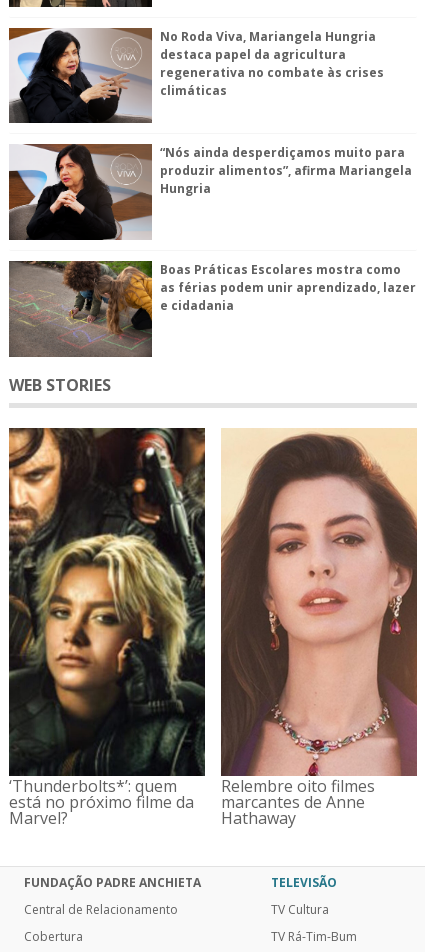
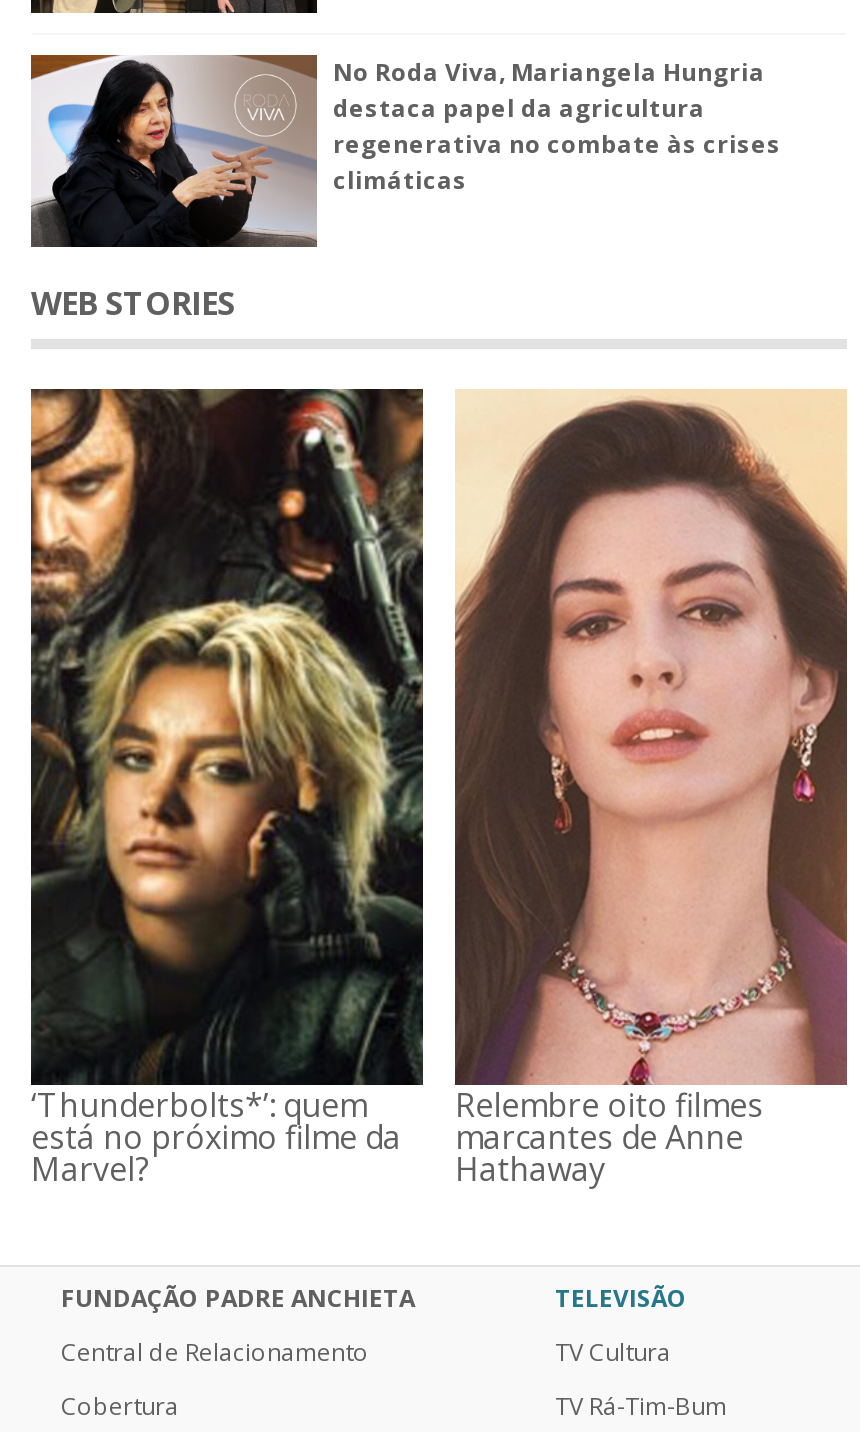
[9,143,412,241] [image] | “Nós ainda desperdiçamos muito para | produzir alimentos”, afirma Mariangela | Hungria -> none
[9,260,416,357] [image] | Boas Práticas Escolares mostra como | as férias podem unir aprendizado, lazer | e cidadania -> none

